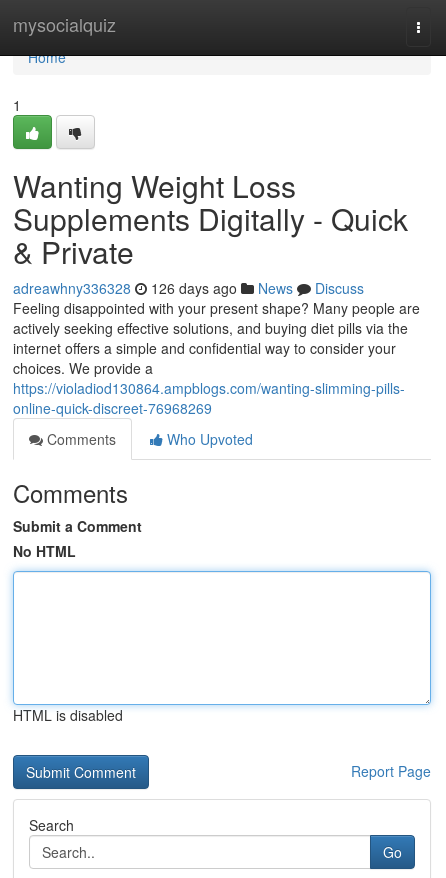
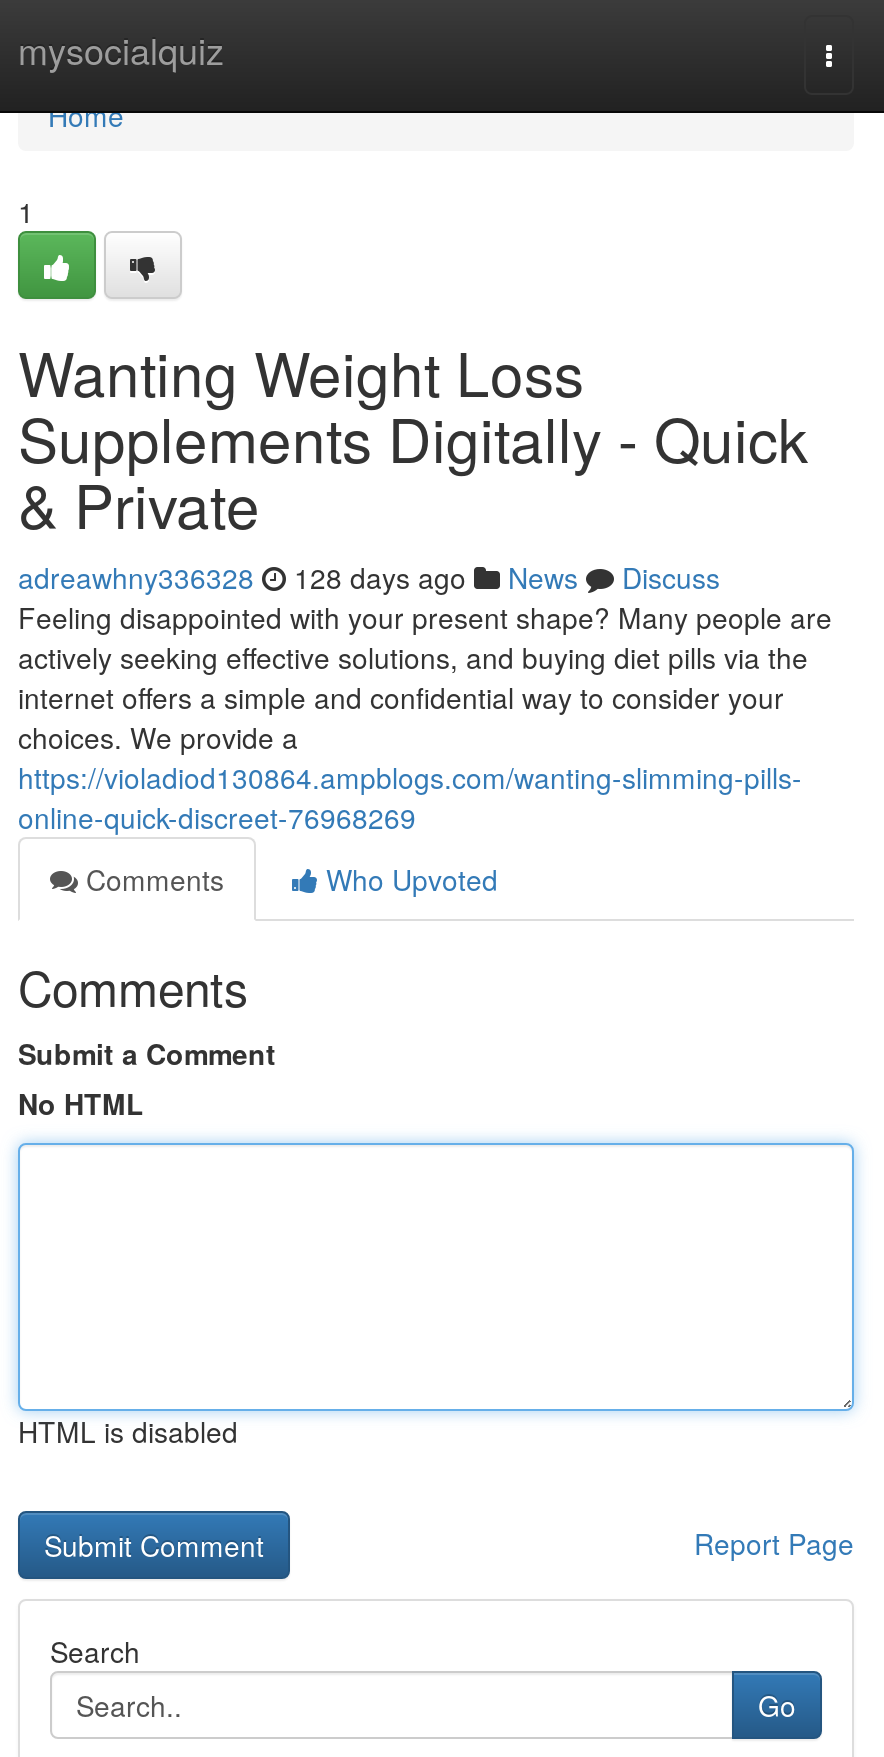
[13,278,364,298] adreawhny336328 126 days ago News Discuss -> [18,557,720,597] adreawhny336328 128 days ago News Discuss

